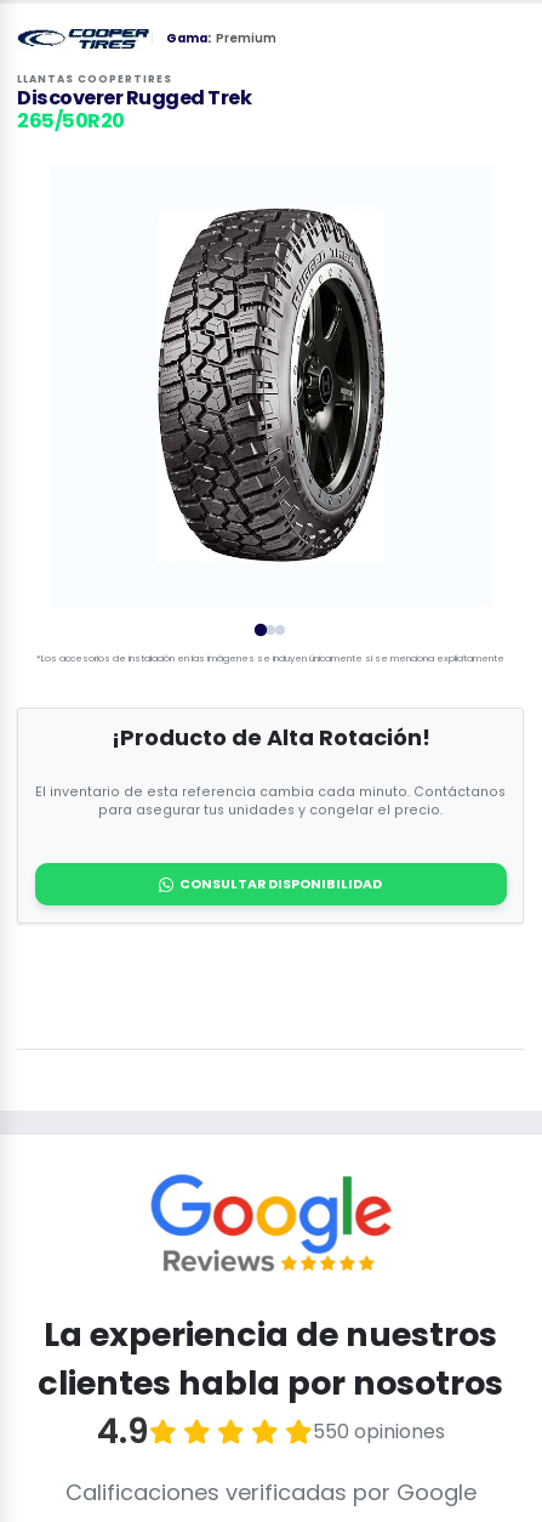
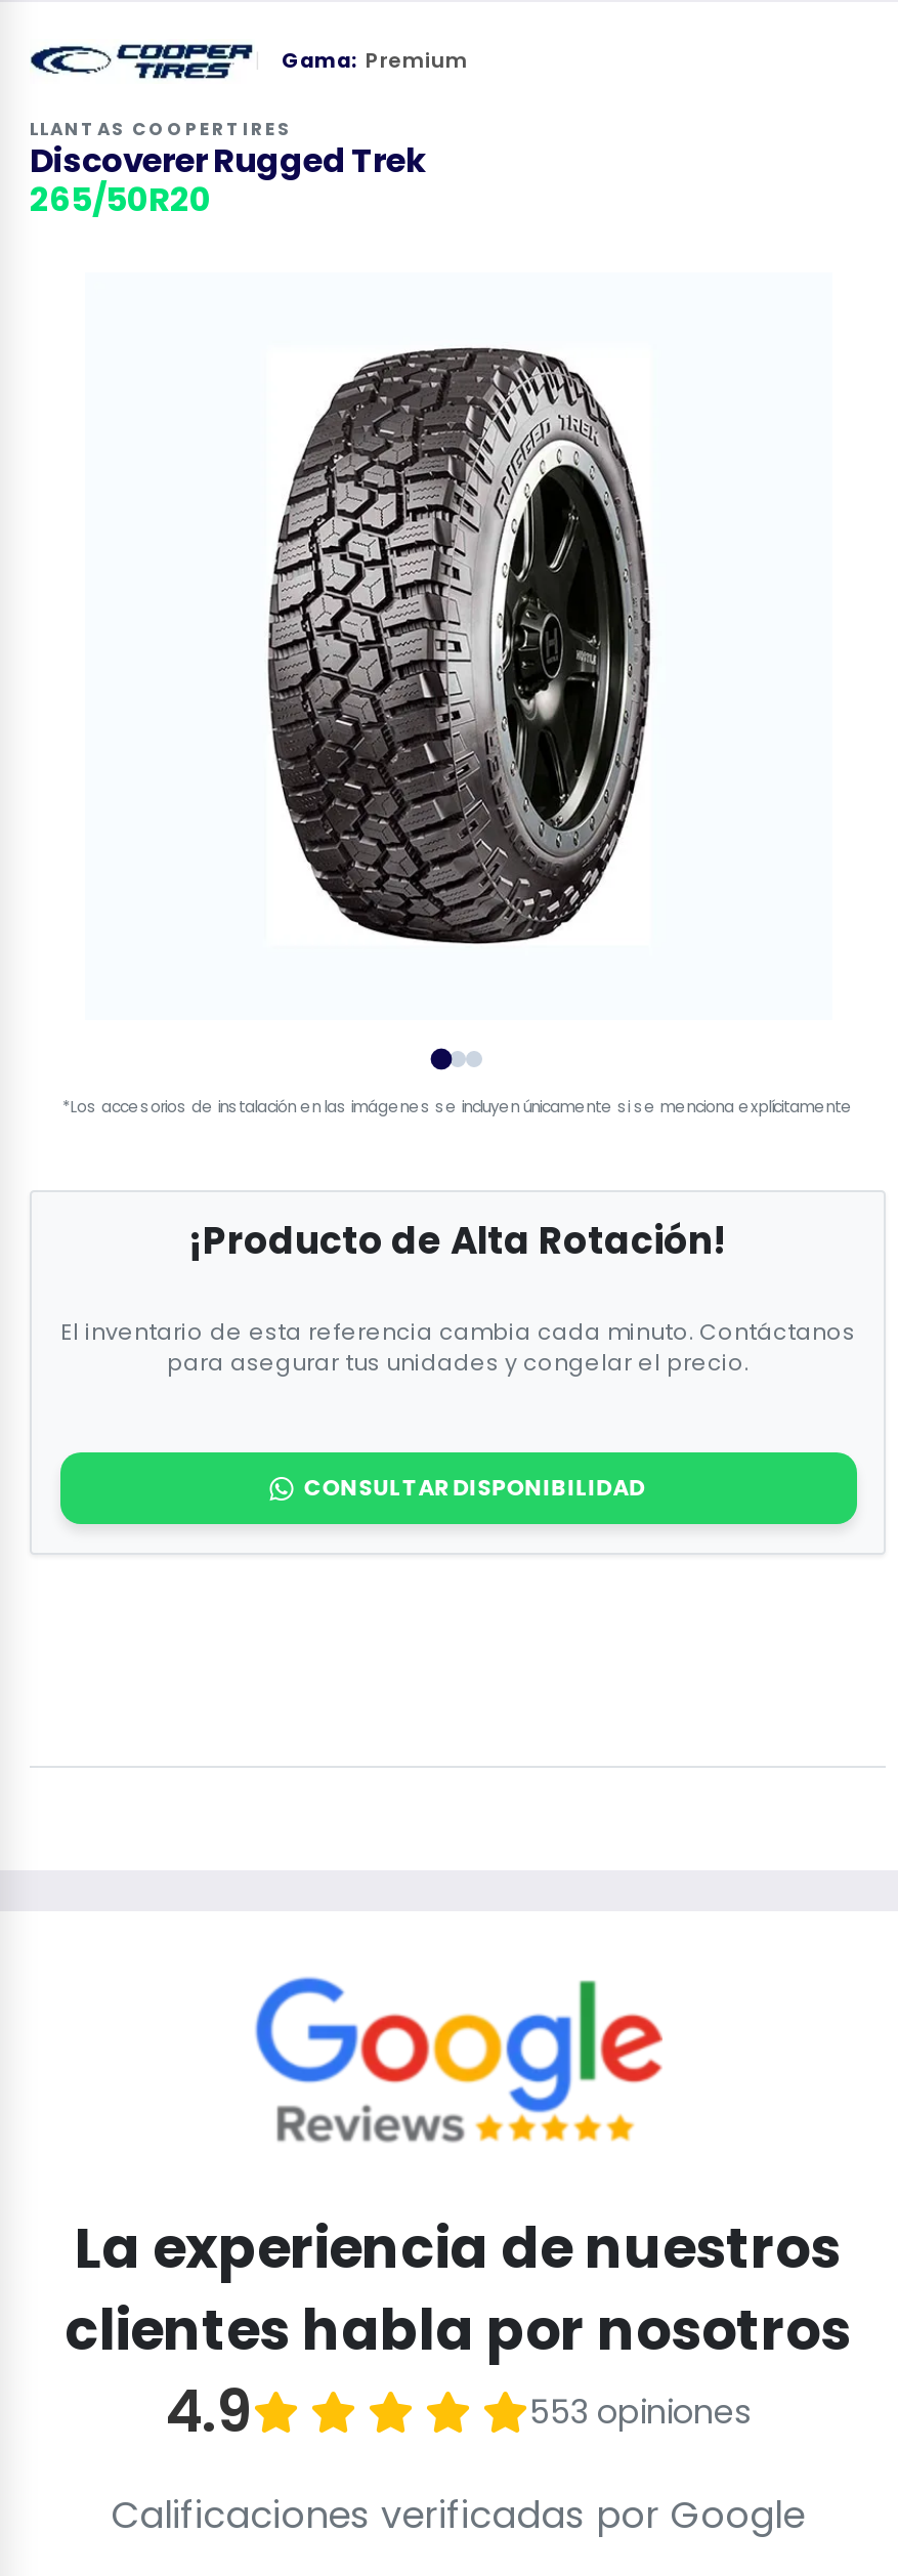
[312,1417,444,1445] 550 opiniones -> [529,2388,751,2435] 553 opiniones

